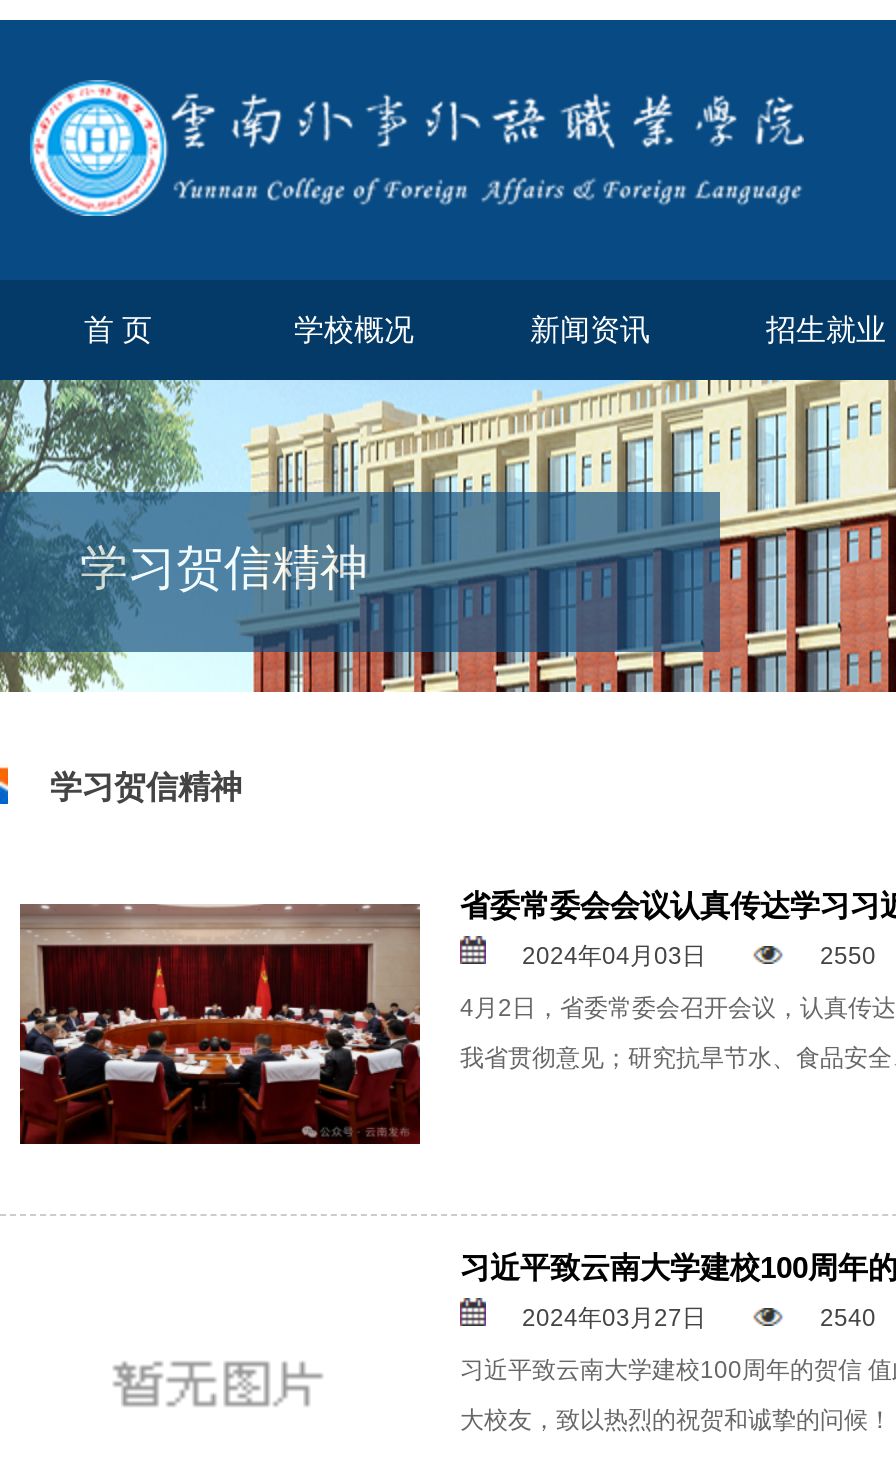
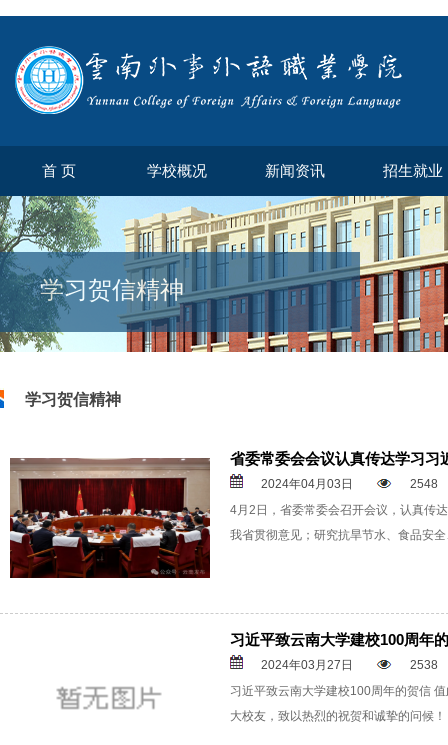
[820,942,876,970] 2550 -> [410,477,438,491] 2548
[820,1304,876,1332] 2540 -> [410,658,438,672] 2538

